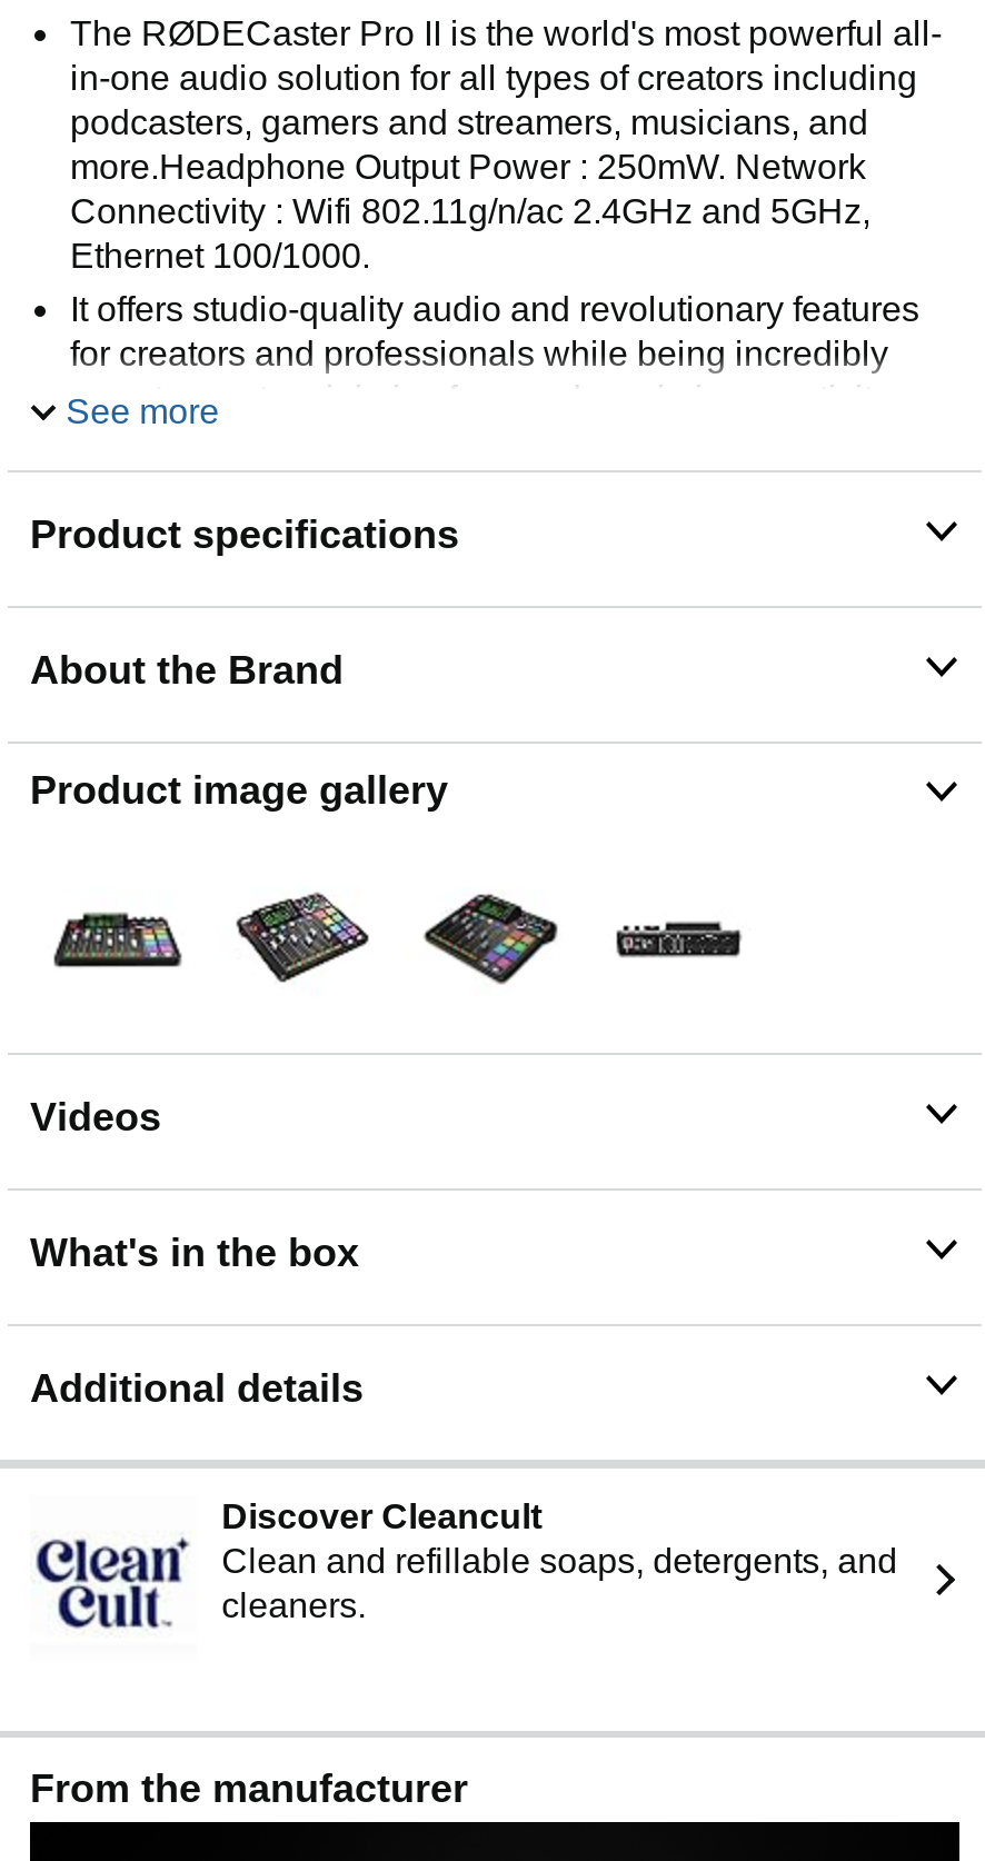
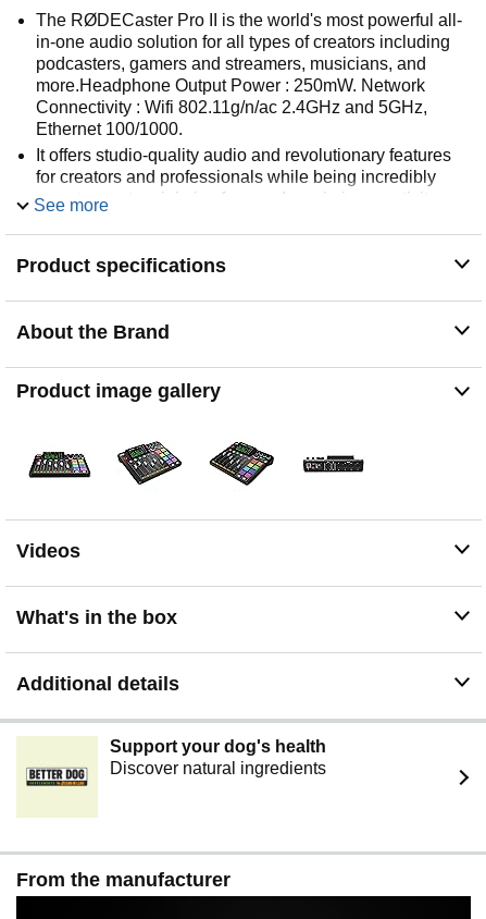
[34,1498,898,1658] [image] | Discover Cleancult | Clean and refillable soaps, detergents, and | cleaners. -> [17,737,326,817] [image] | Support your dog's health | Discover natural ingredients

